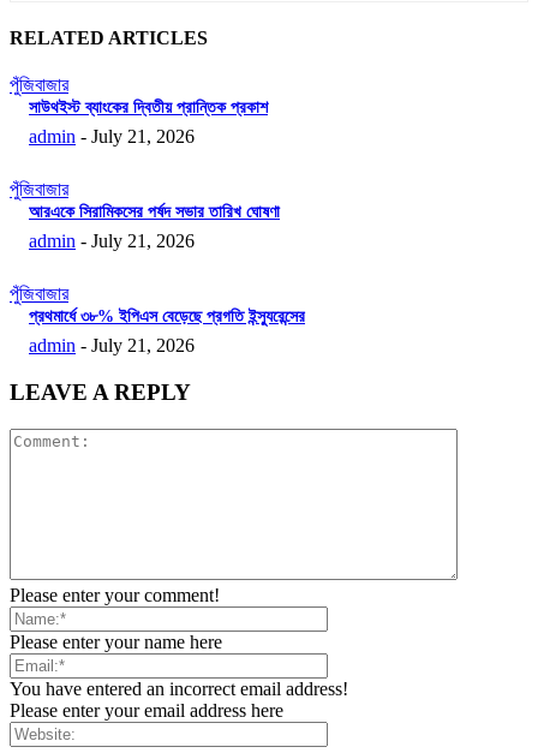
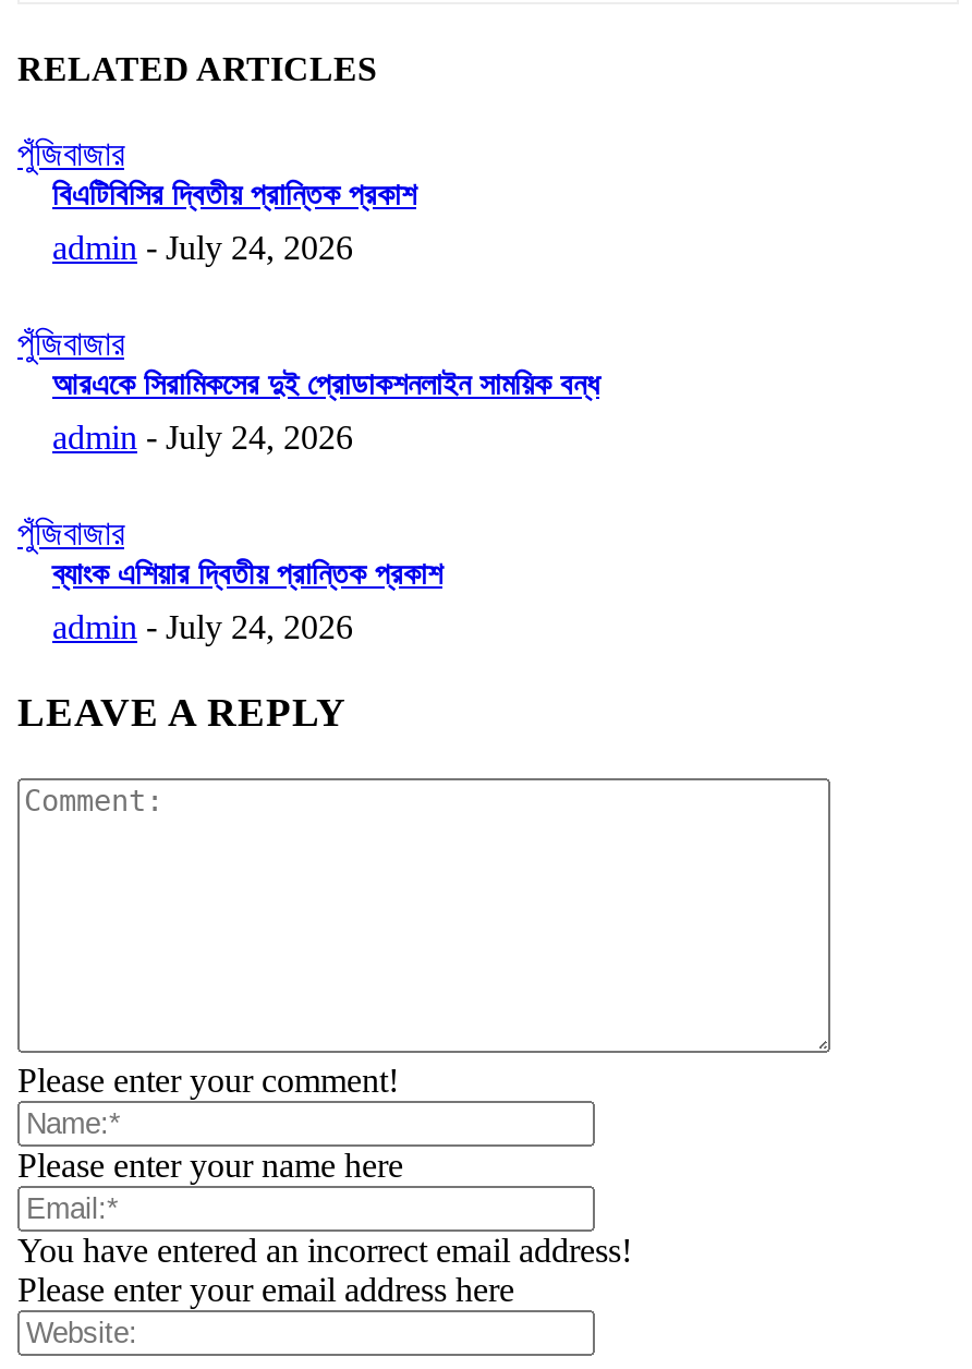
[29,99,268,117] সাউথইস্ট ব্যাংকের দ্বিতীয় প্রান্তিক প্রকাশ -> [52,179,416,212] বিএটিবিসির দ্বিতীয় প্রান্তিক প্রকাশ
[29,126,195,147] admin - July 21, 2026 -> [52,230,353,267] admin - July 24, 2026
[29,203,280,221] আরএকে সিরামিকসের পর্ষদ সভার তারিখ ঘোষণা -> [52,369,599,402] আরএকে সিরামিকসের দুই প্রোডাকশনলাইন সাময়িক বন্ধ
[29,231,195,251] admin - July 21, 2026 -> [52,419,353,456] admin - July 24, 2026
[29,308,305,326] প্রথমার্ধে ৩৮% ইপিএস বেড়েছে প্রগতি ইন্স্যুরেন্সের -> [52,559,442,591] ব্যাংক এশিয়ার দ্বিতীয় প্রান্তিক প্রকাশ
[29,335,195,356] admin - July 21, 2026 -> [52,609,353,646] admin - July 24, 2026

